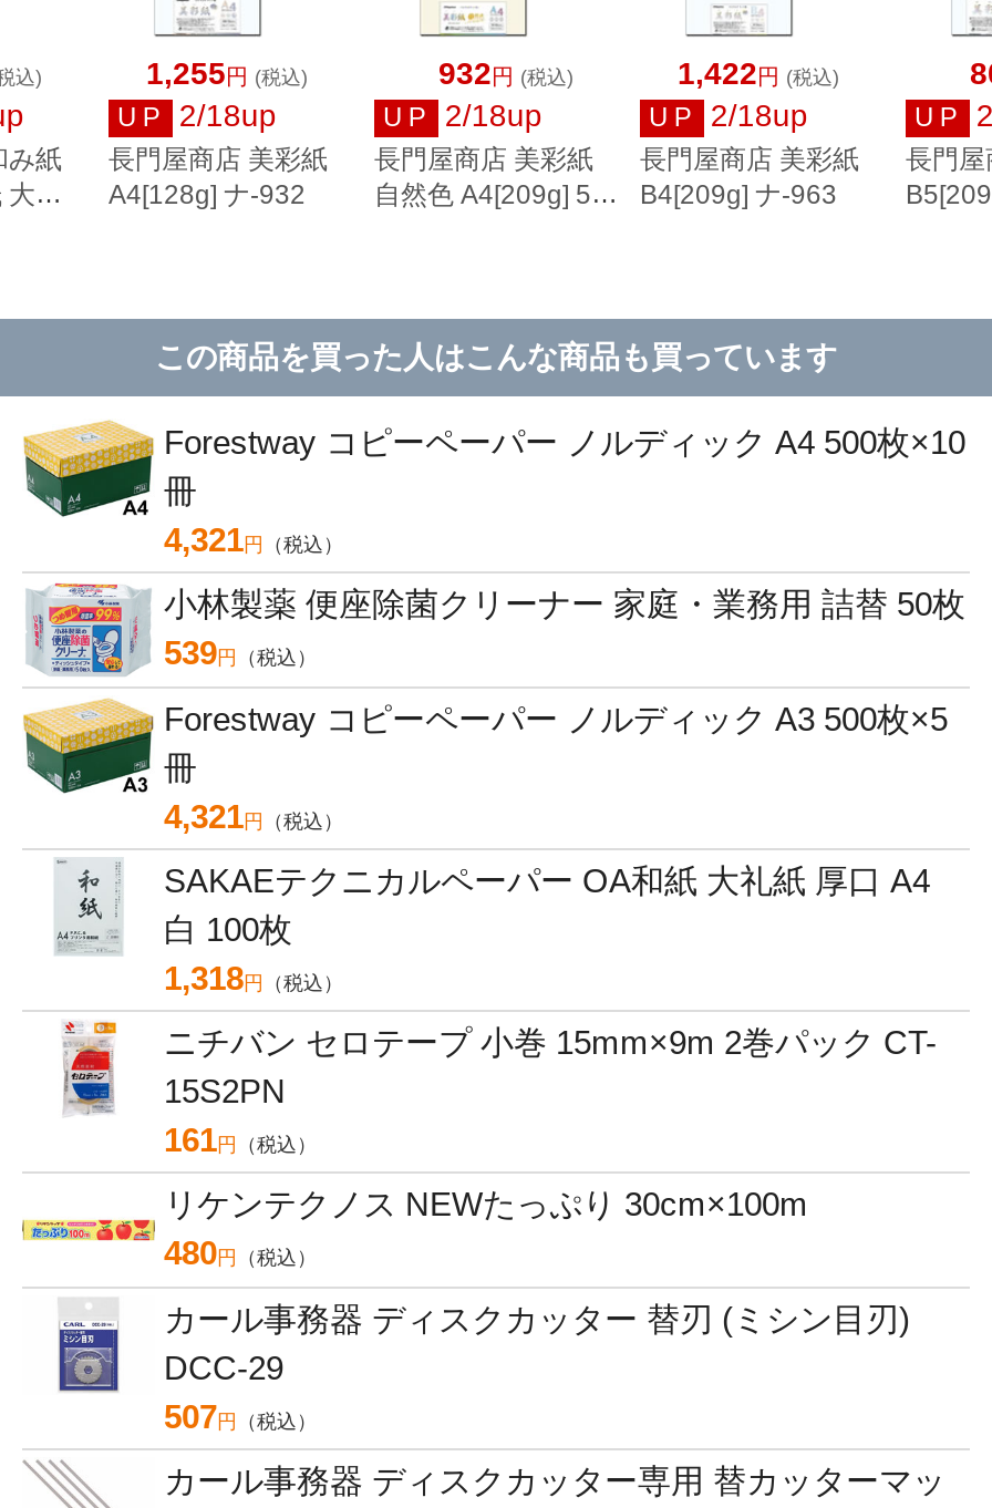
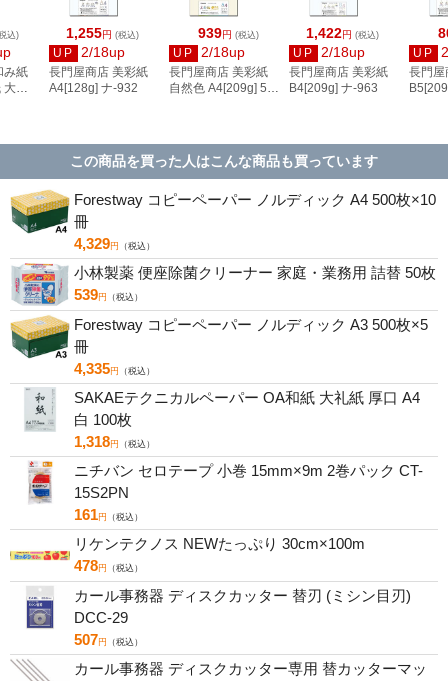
[438,54,573,90] 932円(税込) -> [198,25,259,41] 939円(税込)
[164,521,343,558] 4,321円（税込） -> [74,235,155,252] 4,329円（税込）
[164,797,343,835] 4,321円（税込） -> [74,360,155,377] 4,335円（税込）
[164,1234,317,1271] 480円（税込） -> [74,557,143,574] 478円（税込）

